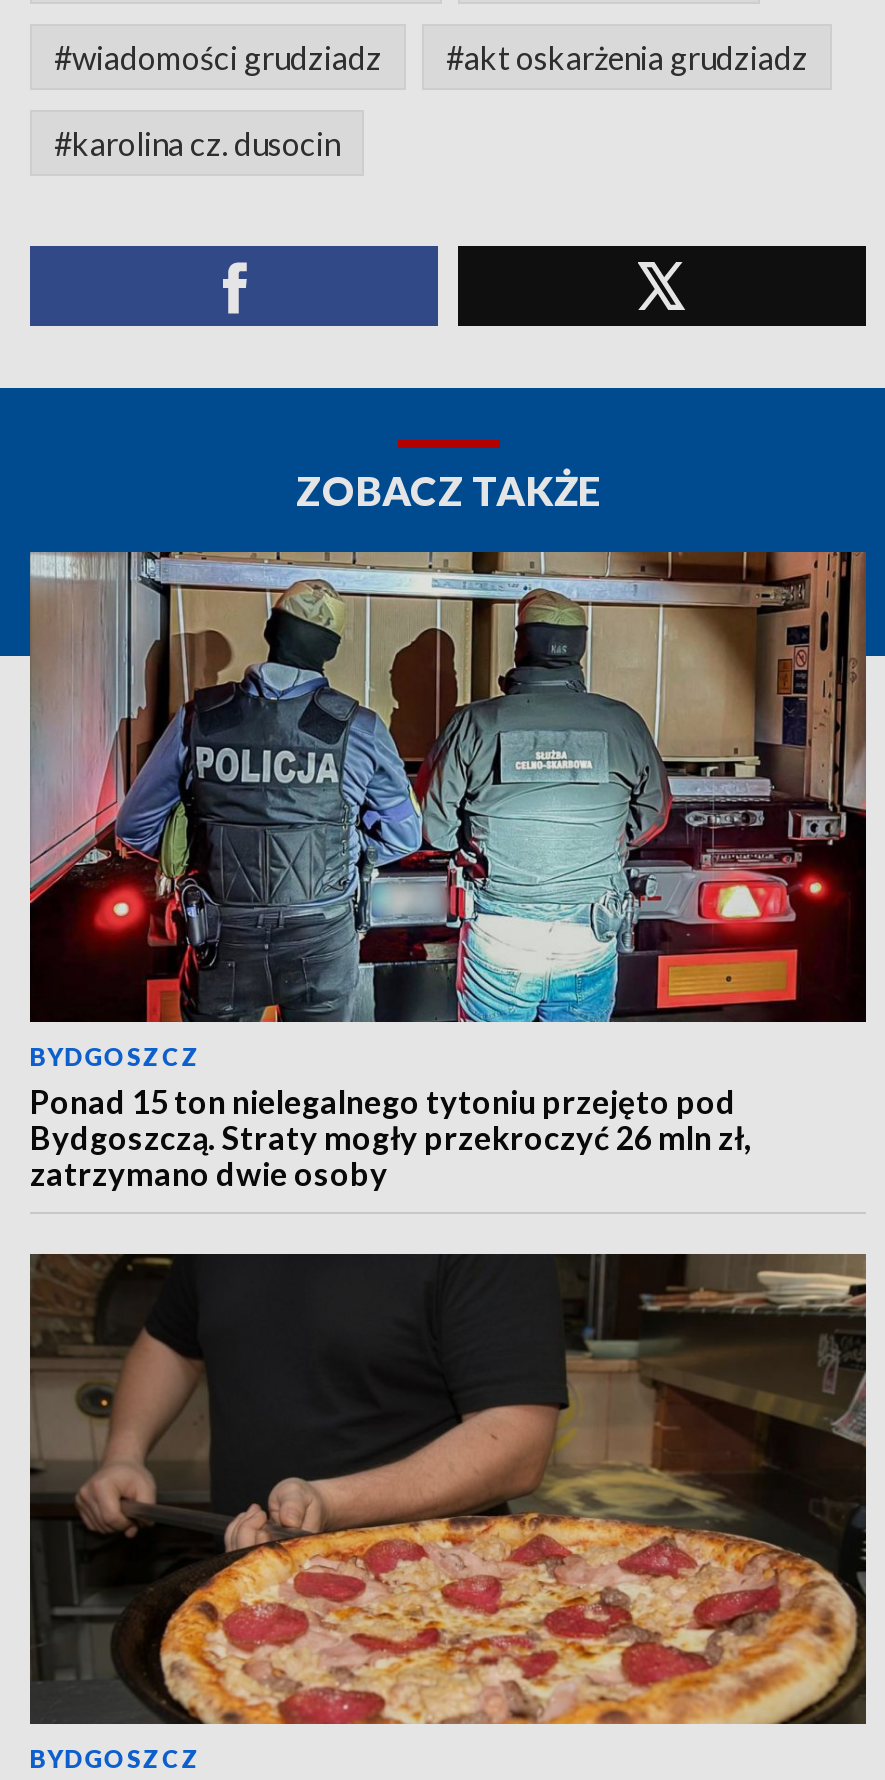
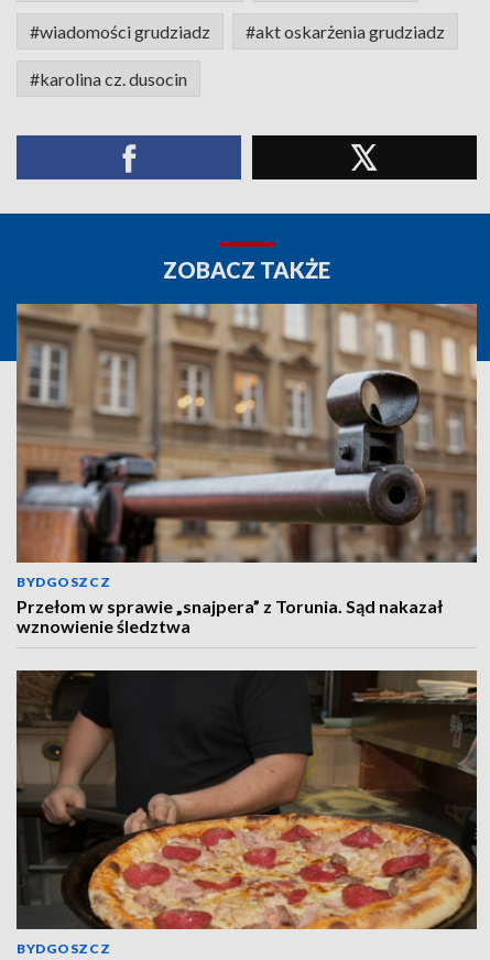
[28,550,868,1192] [image] | Ponad 15 ton nielegalnego tytoniu przejęto pod | Bydgoszczą. Straty mogły przekroczyć 26 mln zł, | zatrzymano dwie osoby -> [15,303,478,636] [image] | Przełom w sprawie „snajpera” z Torunia. Sąd nakazał | wznowienie śledztwa

